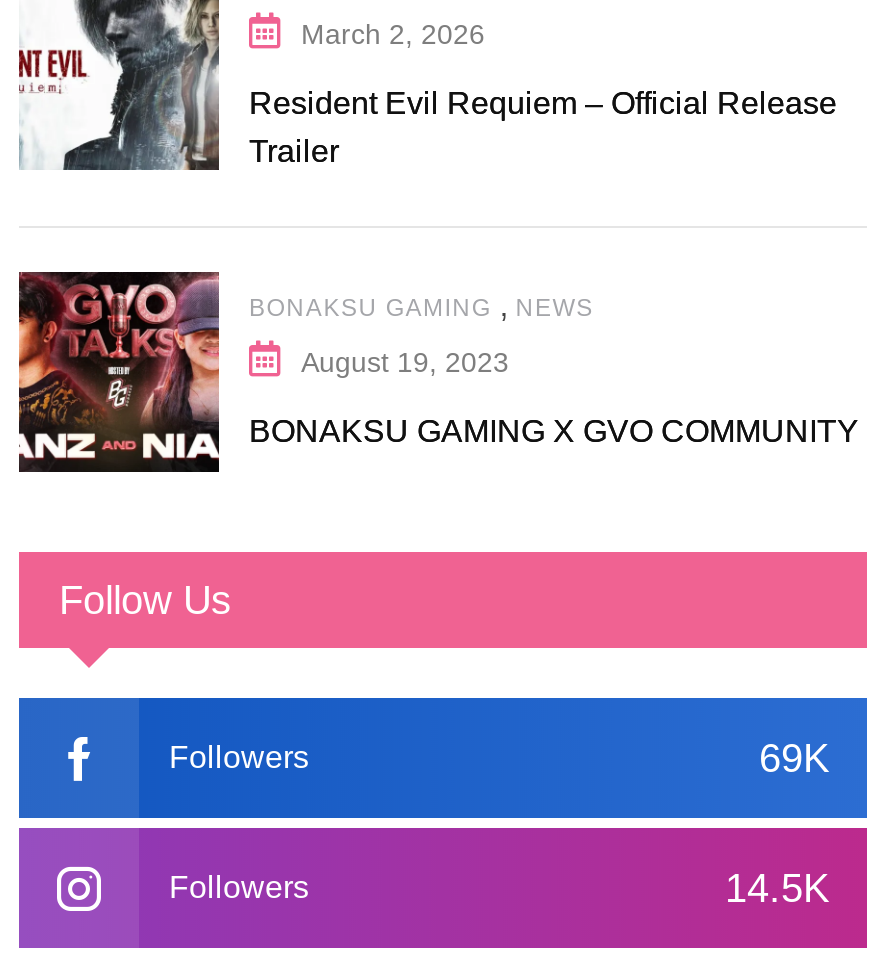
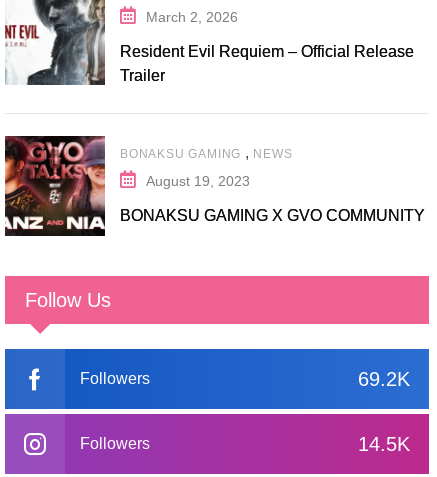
[759,736,829,780] 69K -> [358,368,410,390] 69.2K

